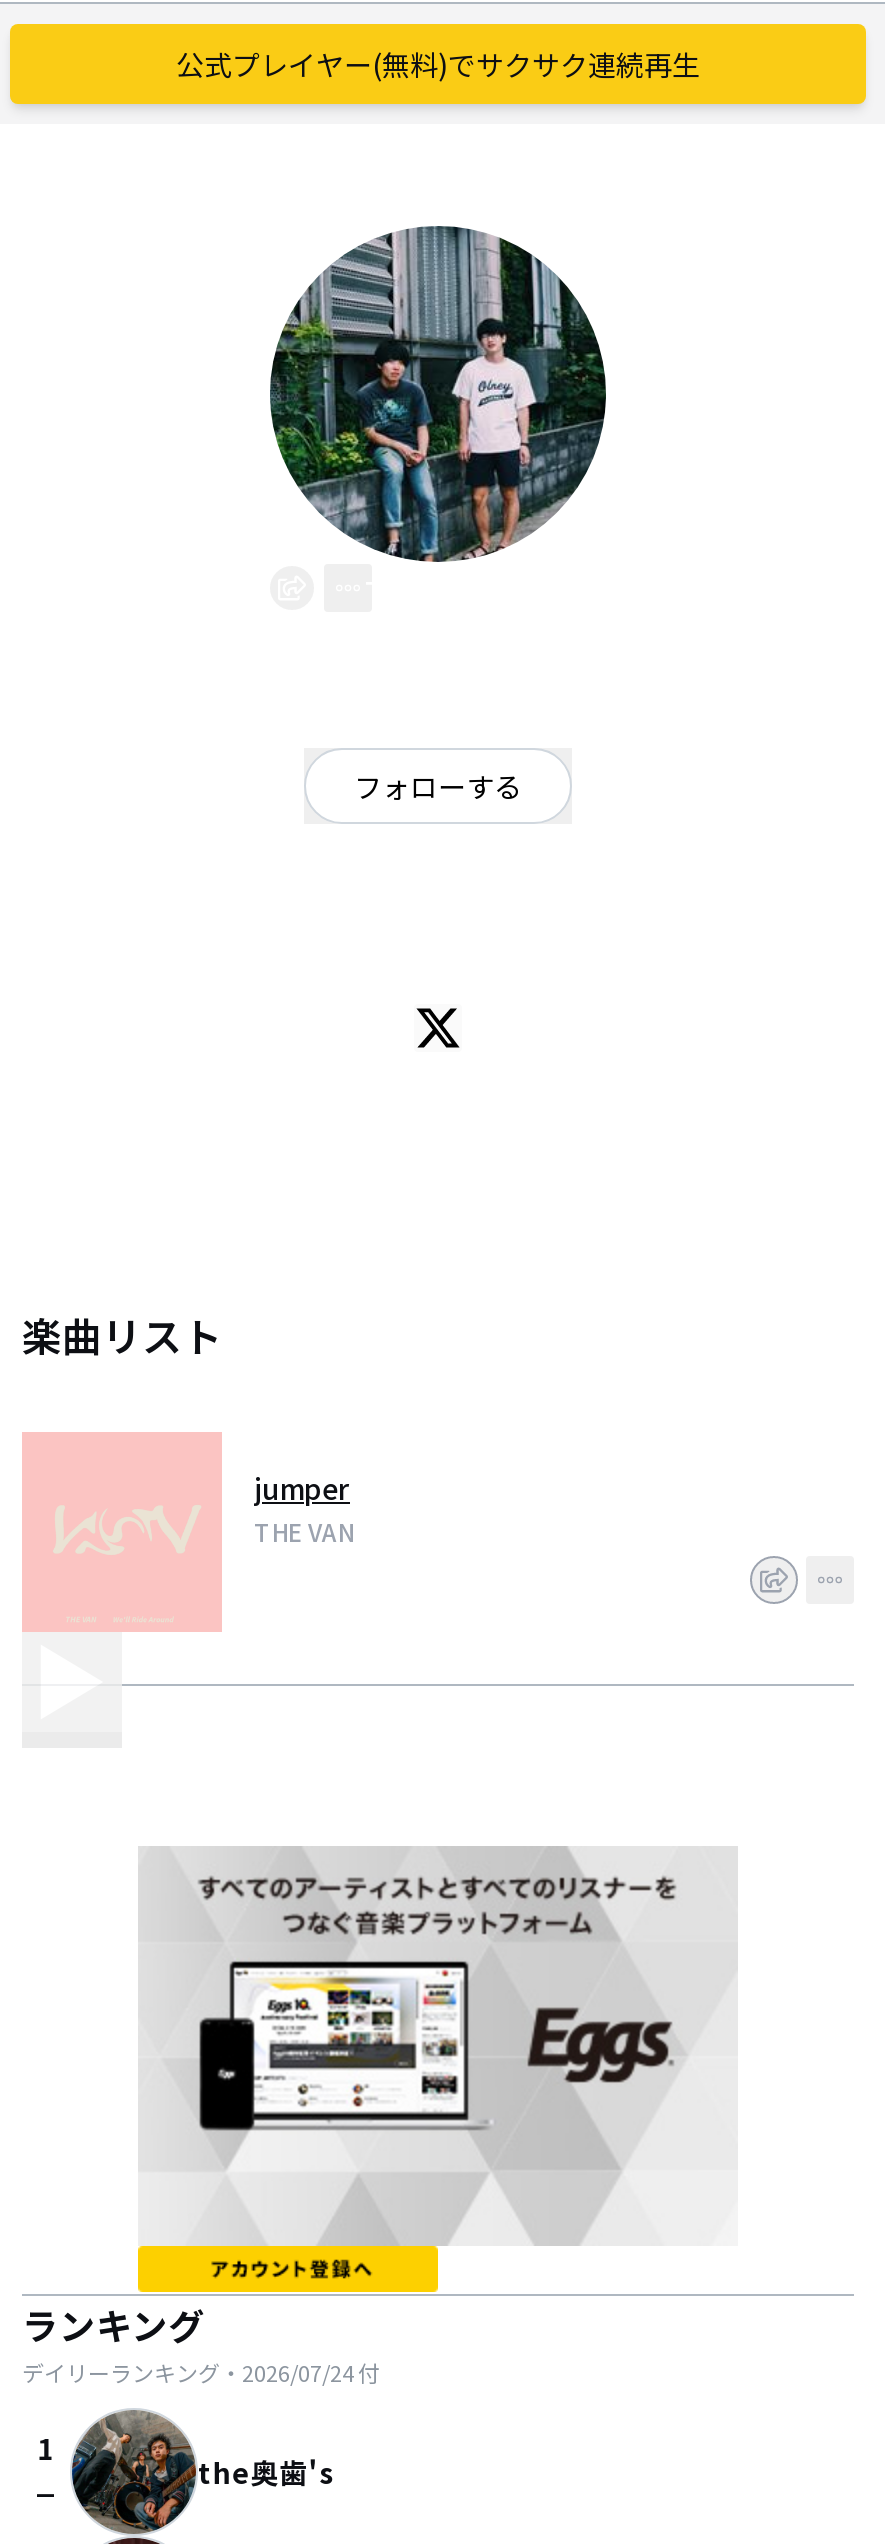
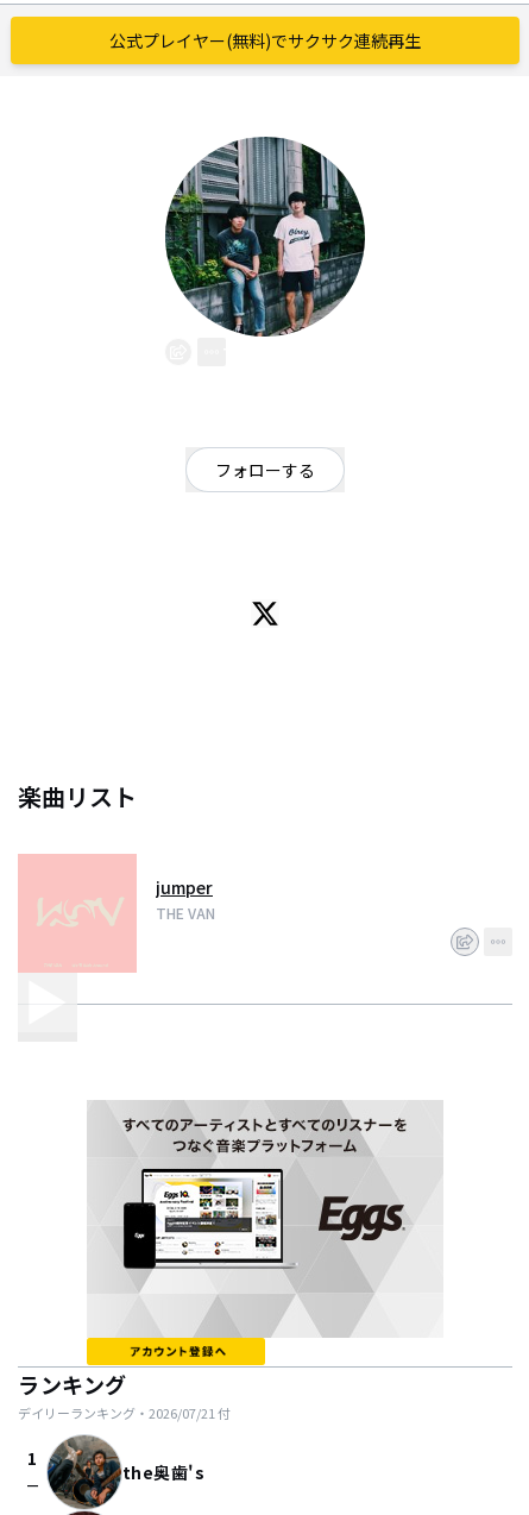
[22,2356,380,2388] デイリーランキング・2026/07/24付 -> [18,1403,231,1422] デイリーランキング・2026/07/21付

